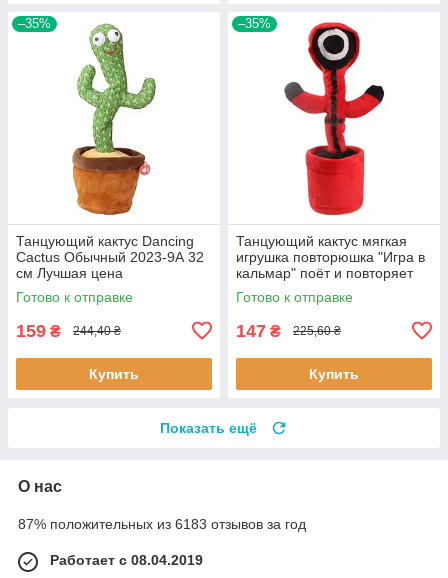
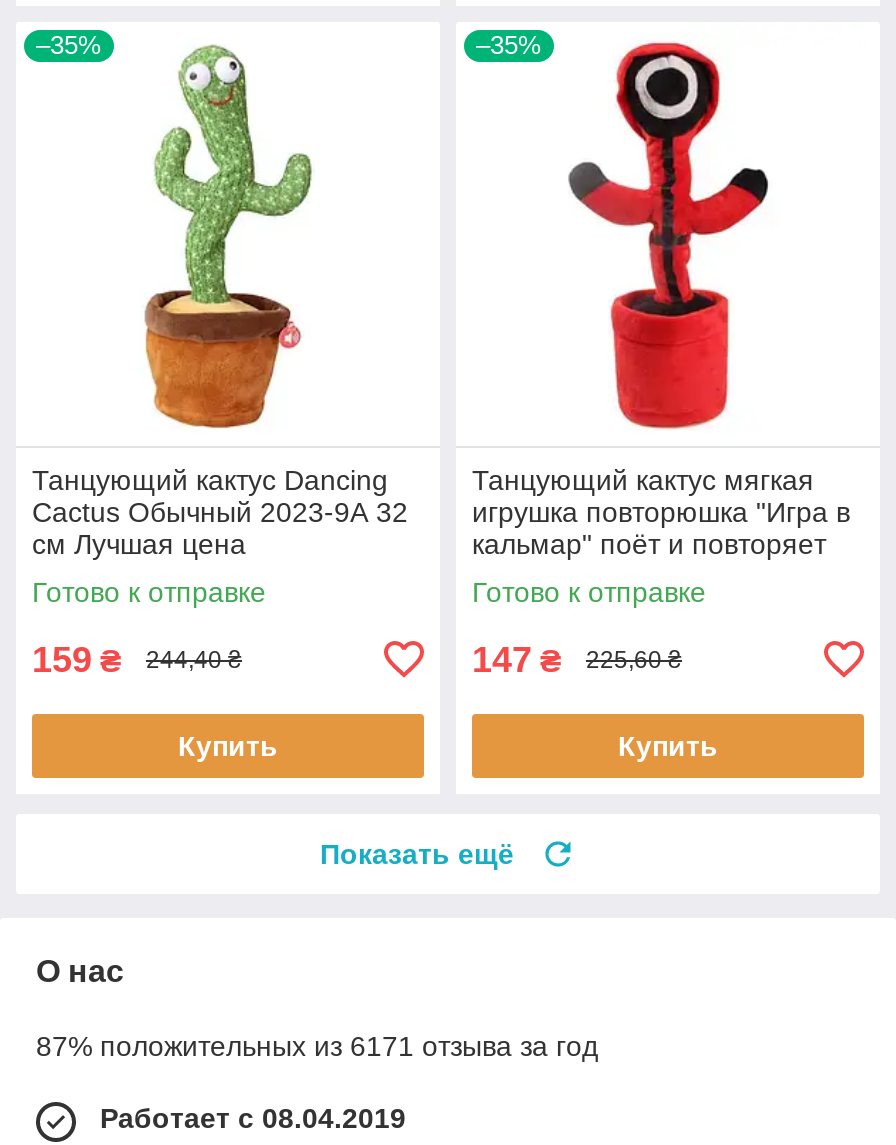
[18,516,306,532] 87% положительных из 6183 отзывов за год -> [36,1030,598,1062] 87% положительных из 6171 отзыва за год

